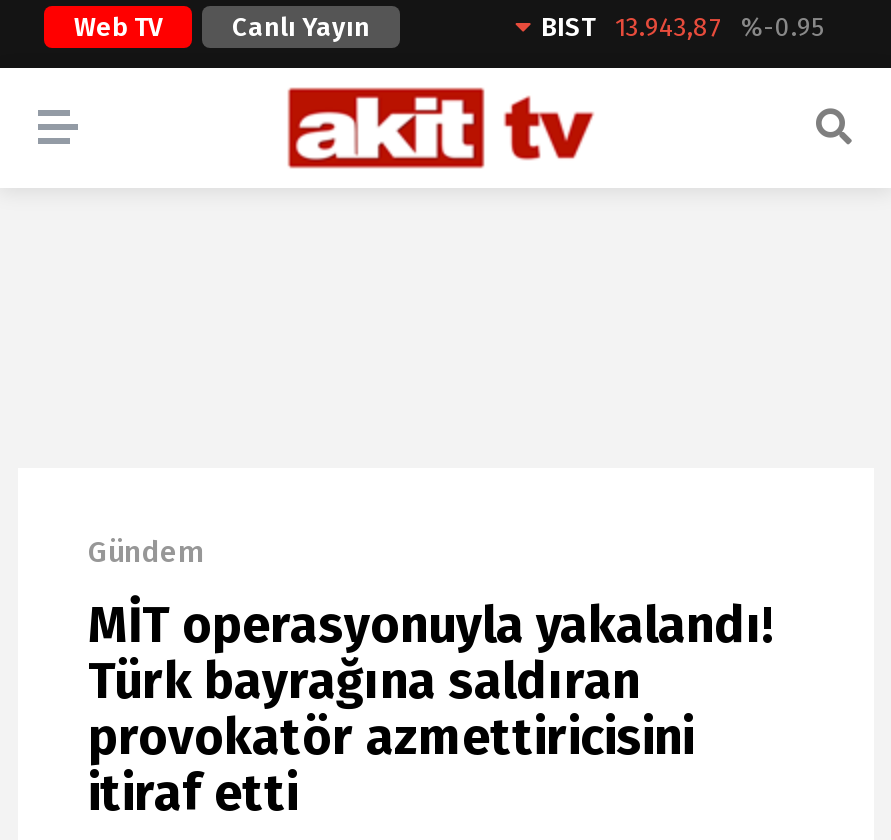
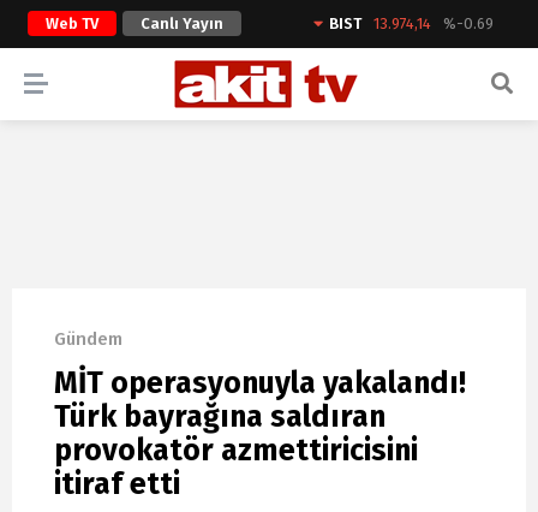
[615,12,721,42] 13.943,87 -> [373,14,431,32] 13.974,14
[741,12,825,42] %-0.95 -> [443,14,494,32] %-0.69

